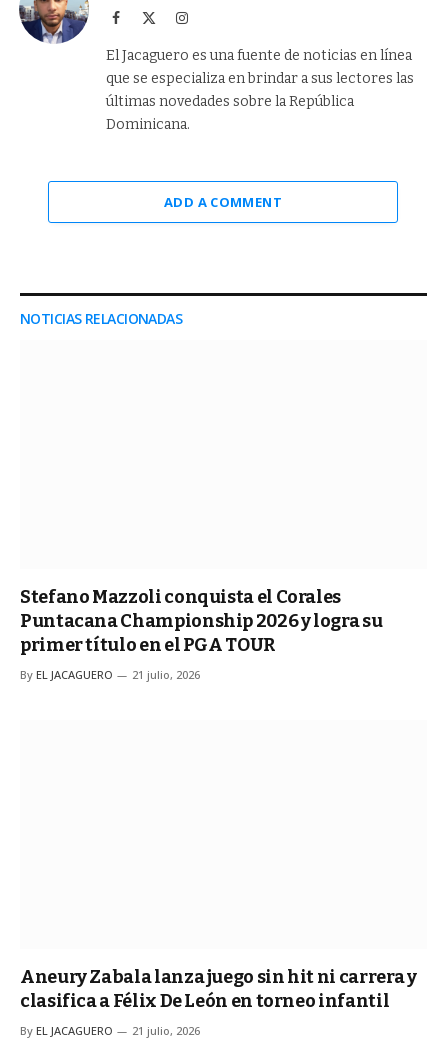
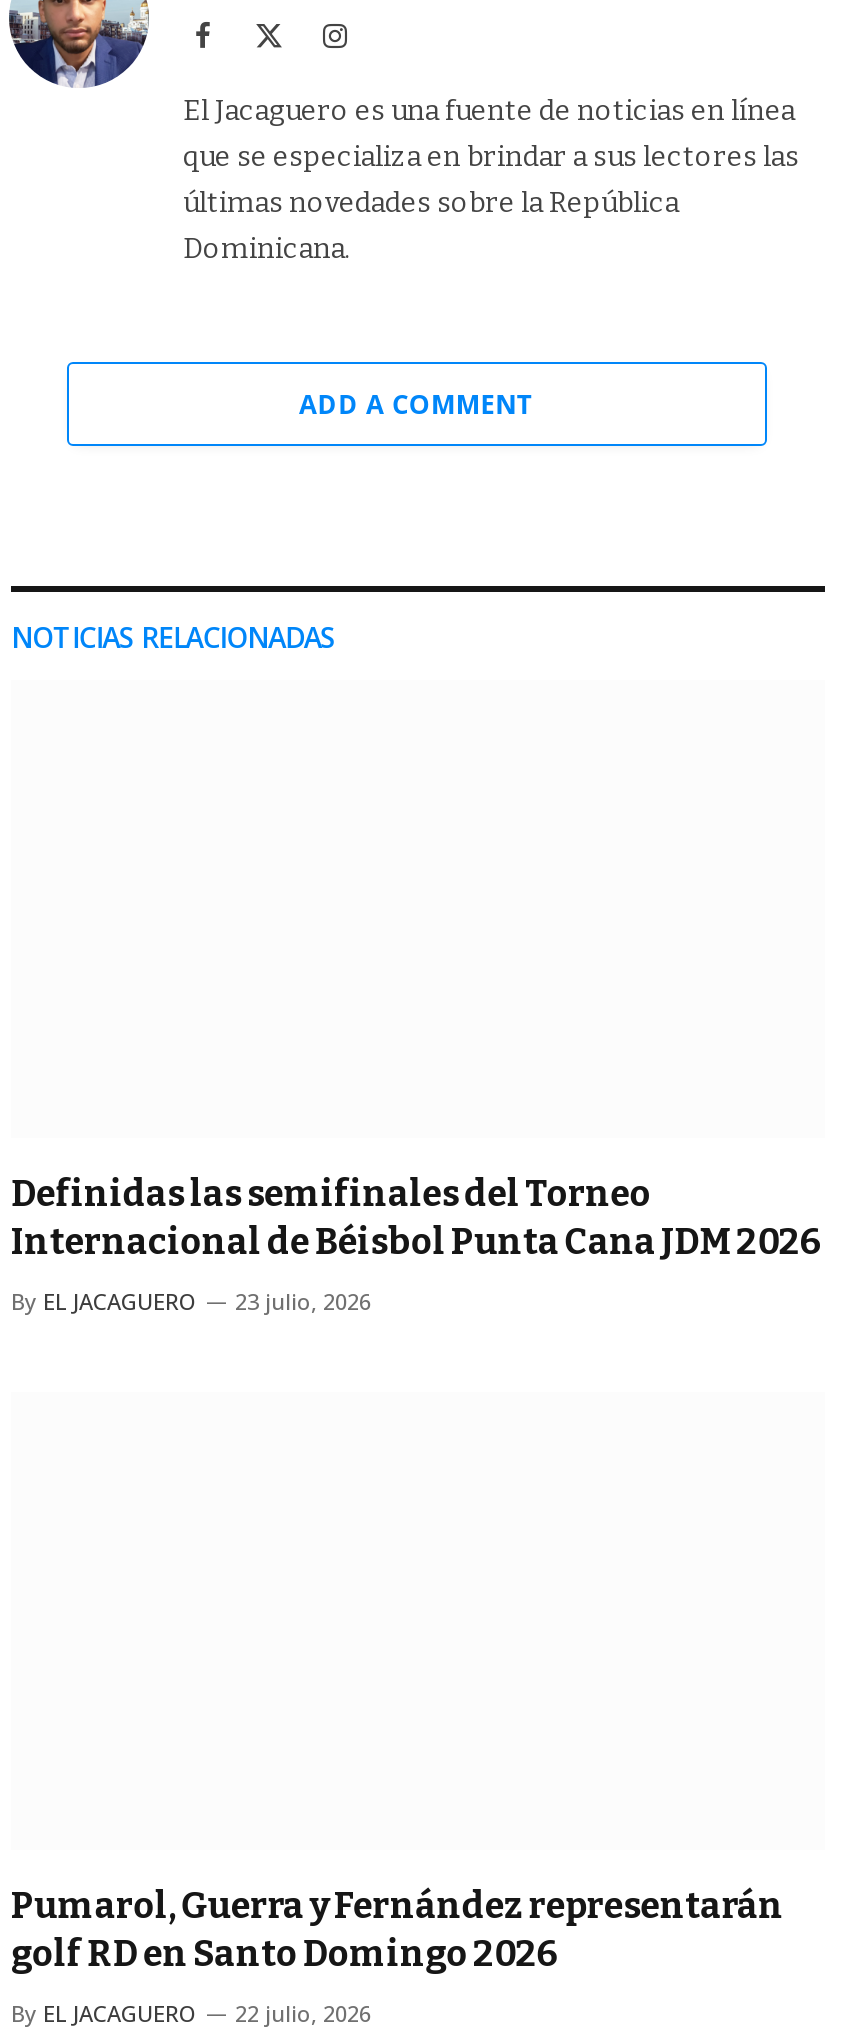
[20,586,382,656] Stefano Mazzoli conquista el Corales | Puntacana Championship 2026 y logra su | primer título en el PGA TOUR -> [11,1172,821,1264] Definidas las semifinales del Torneo | Internacional de Béisbol Punta Cana JDM 2026
[20,667,200,682] By EL JACAGUERO 21 julio, 2026 -> [11,1286,371,1316] By EL JACAGUERO 23 julio, 2026
[20,966,416,1012] Aneury Zabala lanza juego sin hit ni carrera y | clasifica a Félix De León en torneo infantil -> [11,1884,783,1976] Pumarol, Guerra y Fernández representarán | golf RD en Santo Domingo 2026
[20,1023,200,1038] By EL JACAGUERO 21 julio, 2026 -> [11,1998,371,2028] By EL JACAGUERO 22 julio, 2026

